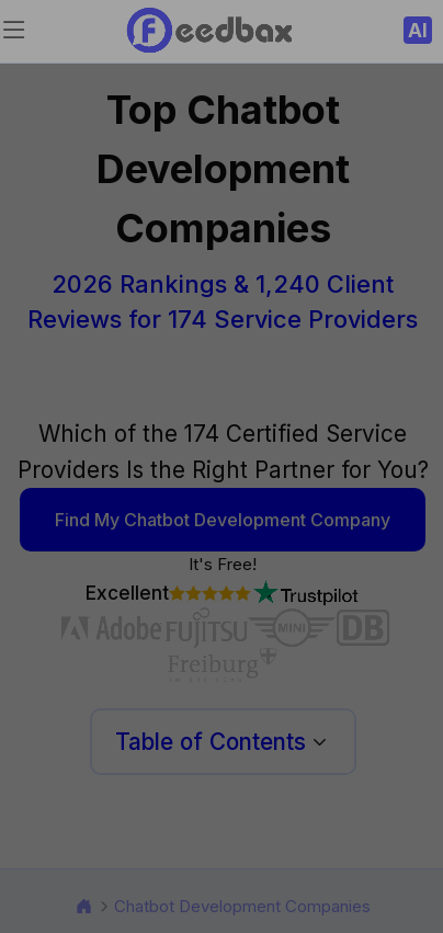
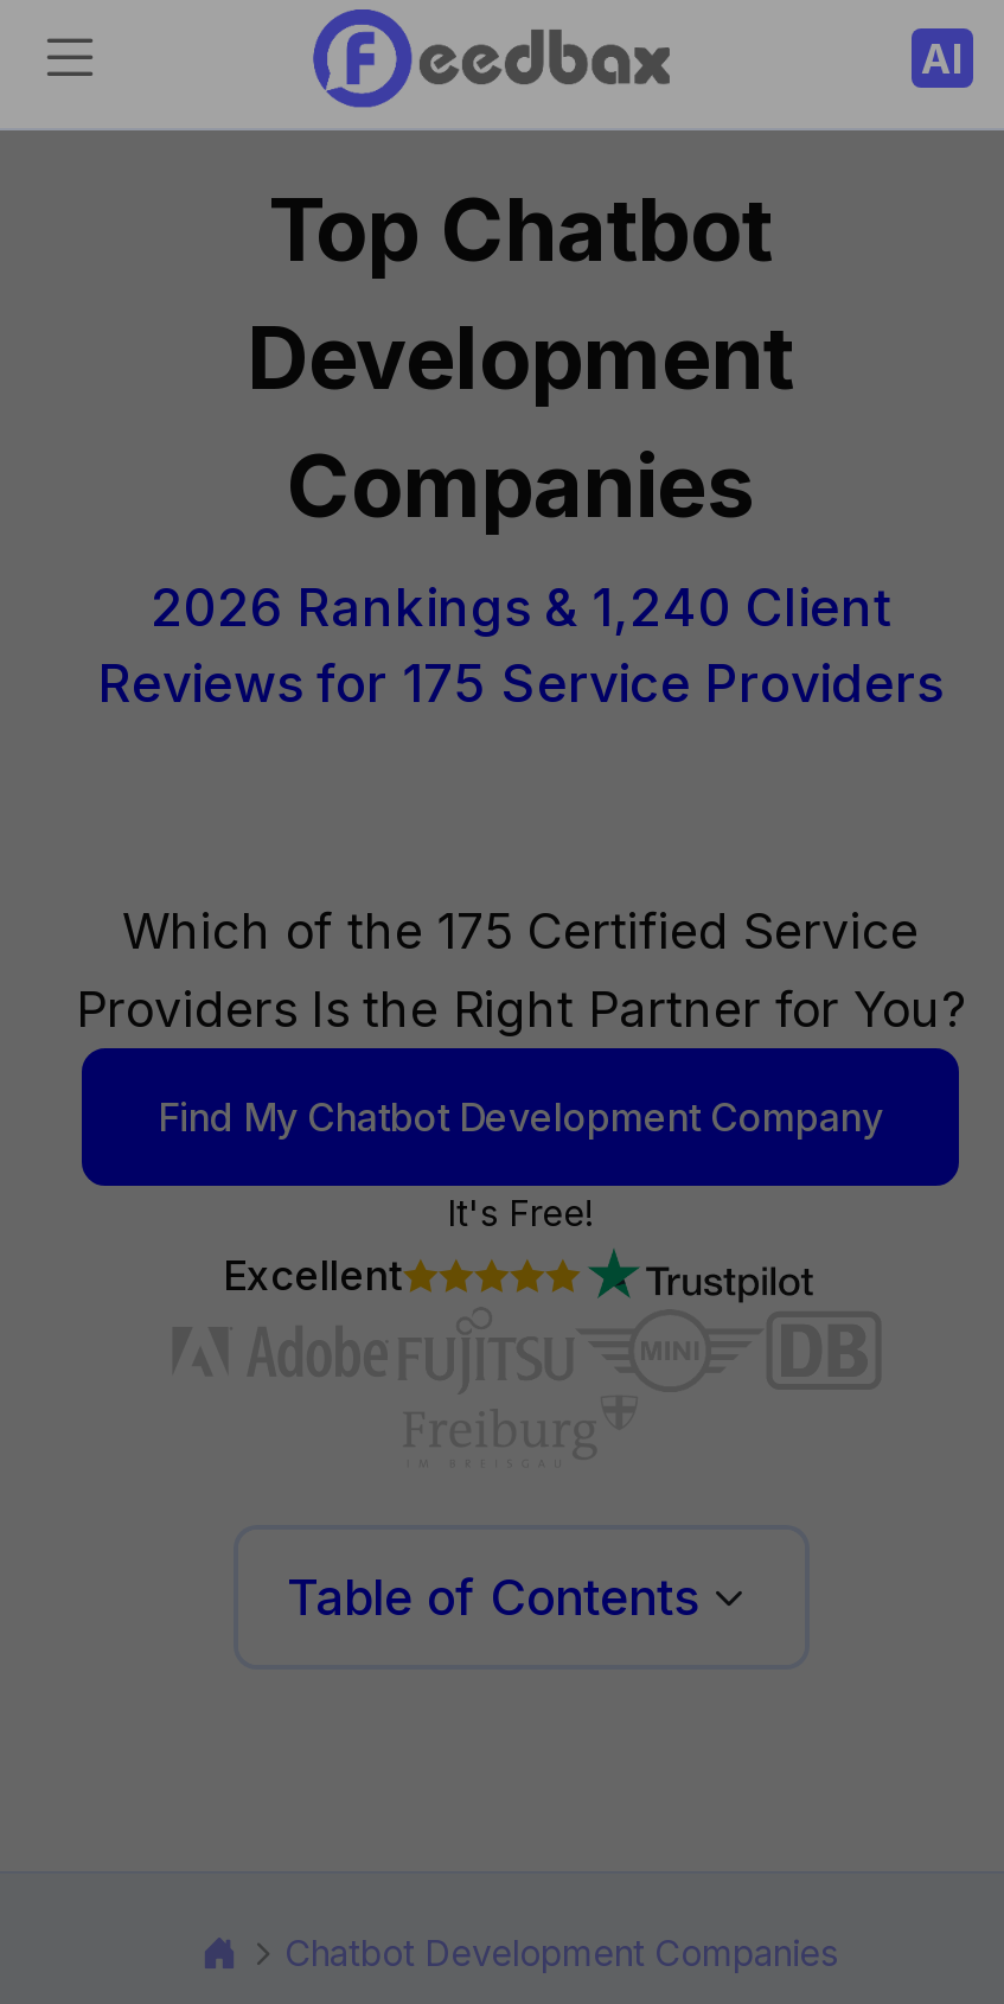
[27,305,418,333] Reviews for 174 Service Providers -> [98,652,942,714] Reviews for 175 Service Providers
[38,420,407,447] Which of the 174 Certified Service -> [122,901,919,960] Which of the 175 Certified Service

